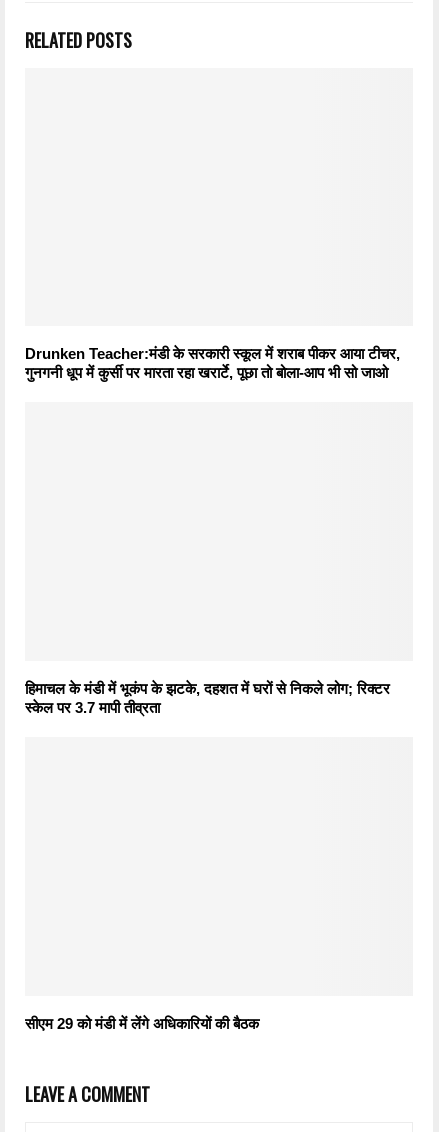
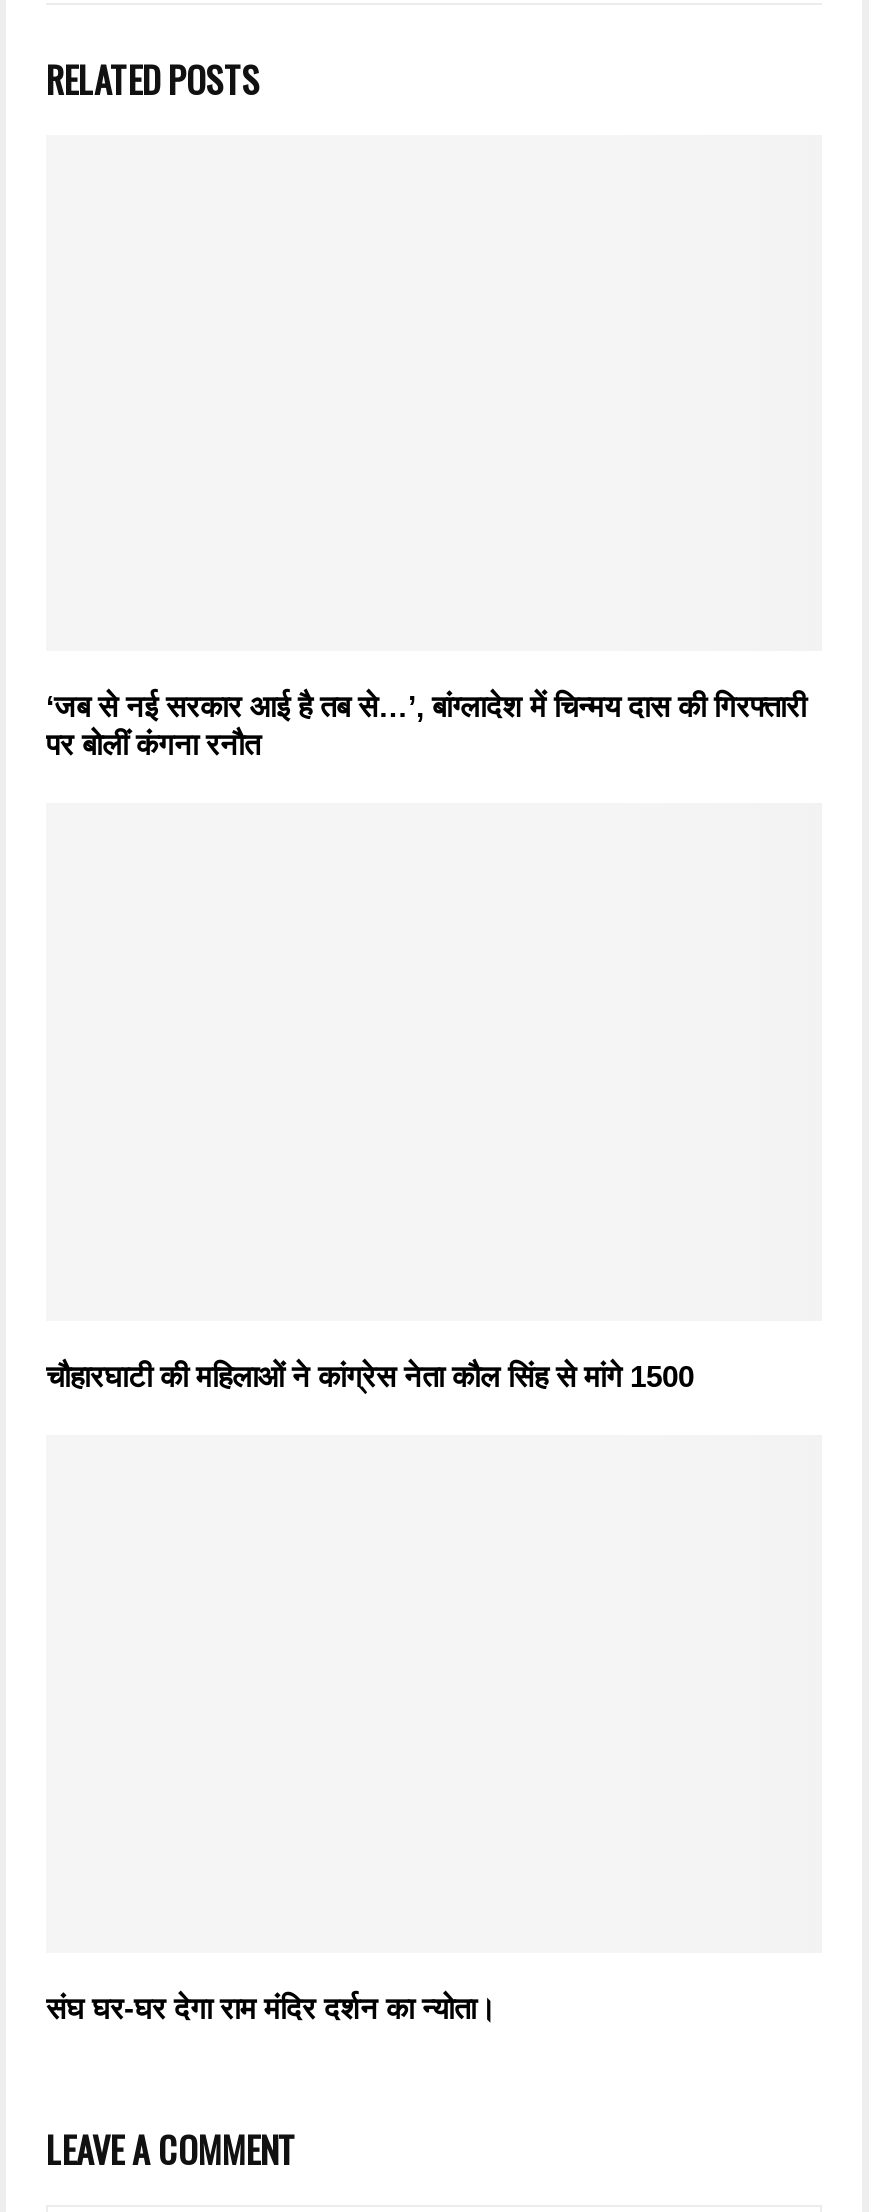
[25,345,400,381] Drunken Teacher:मंडी के सरकारी स्कूल में शराब पीकर आया टीचर, | गुनगनी धूप में कुर्सी पर मारता रहा खरार्टे, पूछा तो बोला-आप भी सो जाओ -> [46,690,806,762] ‘जब से नई सरकार आई है तब से…’, बांग्लादेश में चिन्मय दास की गिरफ्तारी | पर बोलीं कंगना रनौत
[25,680,390,716] हिमाचल के मंडी में भूकंप के झटके, दहशत में घरों से निकले लोग; रिक्टर | स्केल पर 3.7 मापी तीव्रता -> [46,1359,694,1393] चौहारघाटी की महिलाओं ने कांग्रेस नेता कौल सिंह से मांगे 1500
[25,1015,259,1032] सीएम 29 को मंडी में लेंगे अधिकारियों की बैठक -> [46,1990,496,2024] संघ घर-घर देगा राम मंदिर दर्शन का न्योता।

